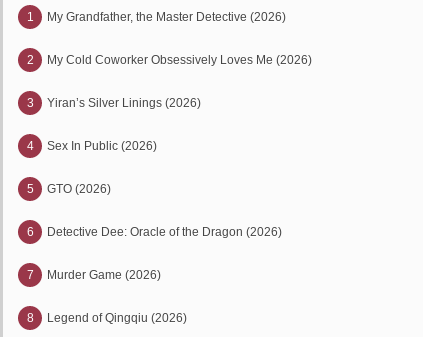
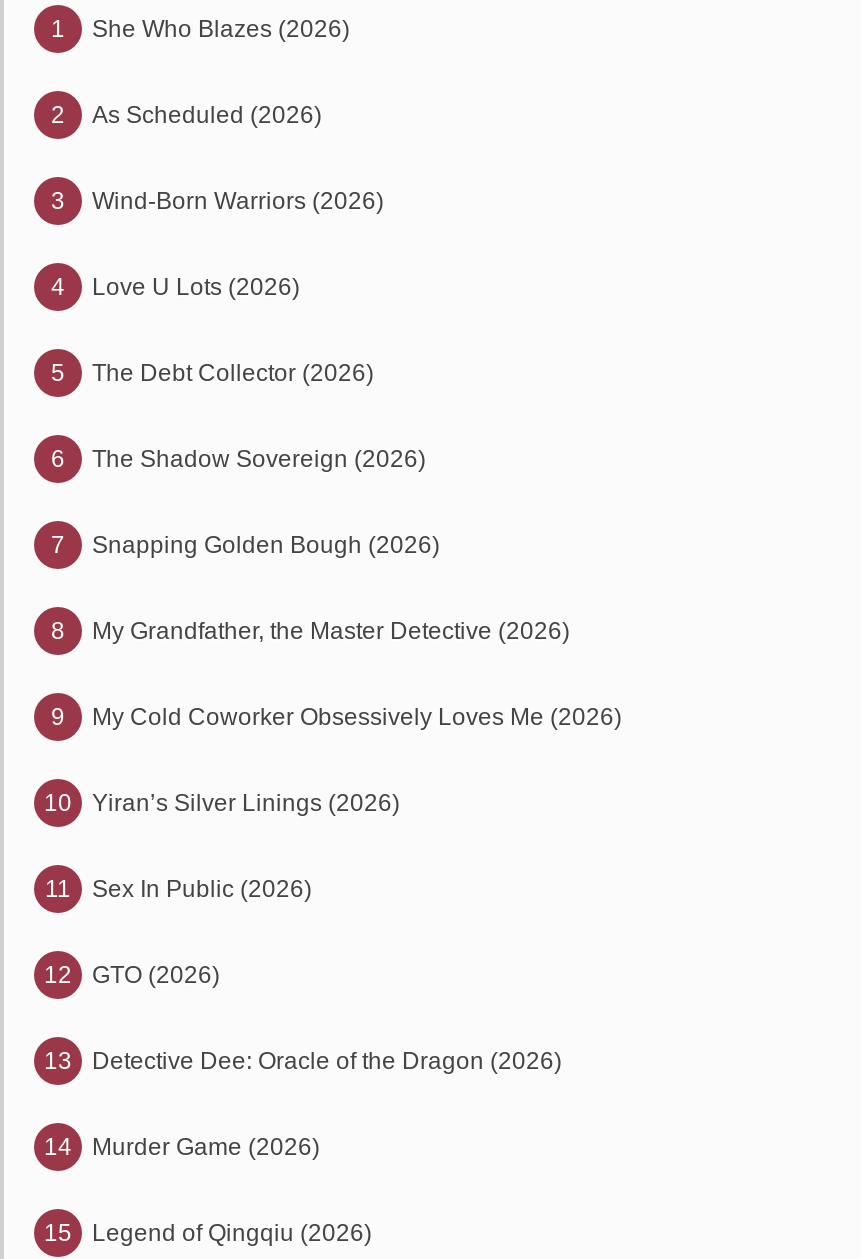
none -> [51,15,440,645] She Who Blazes (2026) | 2 | As Scheduled (2026) | 3 | Wind-Born Warriors (2026) | 4 | Love U Lots (2026) | 5 | The Debt Collector (2026) | 6 | The Shadow Sovereign (2026) | 7 | Snapping Golden Bough (2026) | 8
[26,53,312,67] 2 My Cold Coworker Obsessively Loves Me (2026) -> [51,703,622,731] 9 My Cold Coworker Obsessively Loves Me (2026)
[26,96,201,110] 3 Yiran’s Silver Linings (2026) -> [44,789,400,817] 10 Yiran’s Silver Linings (2026)
[26,139,157,153] 4 Sex In Public (2026) -> [45,875,312,903] 11 Sex In Public (2026)
[26,182,111,196] 5 GTO (2026) -> [44,961,220,989] 12 GTO (2026)
[26,225,282,239] 6 Detective Dee: Oracle of the Dragon (2026) -> [44,1047,562,1075] 13 Detective Dee: Oracle of the Dragon (2026)
[26,268,161,282] 7 Murder Game (2026) -> [44,1133,320,1161] 14 Murder Game (2026)
[26,311,187,325] 8 Legend of Qingqiu (2026) -> [44,1219,372,1247] 15 Legend of Qingqiu (2026)

